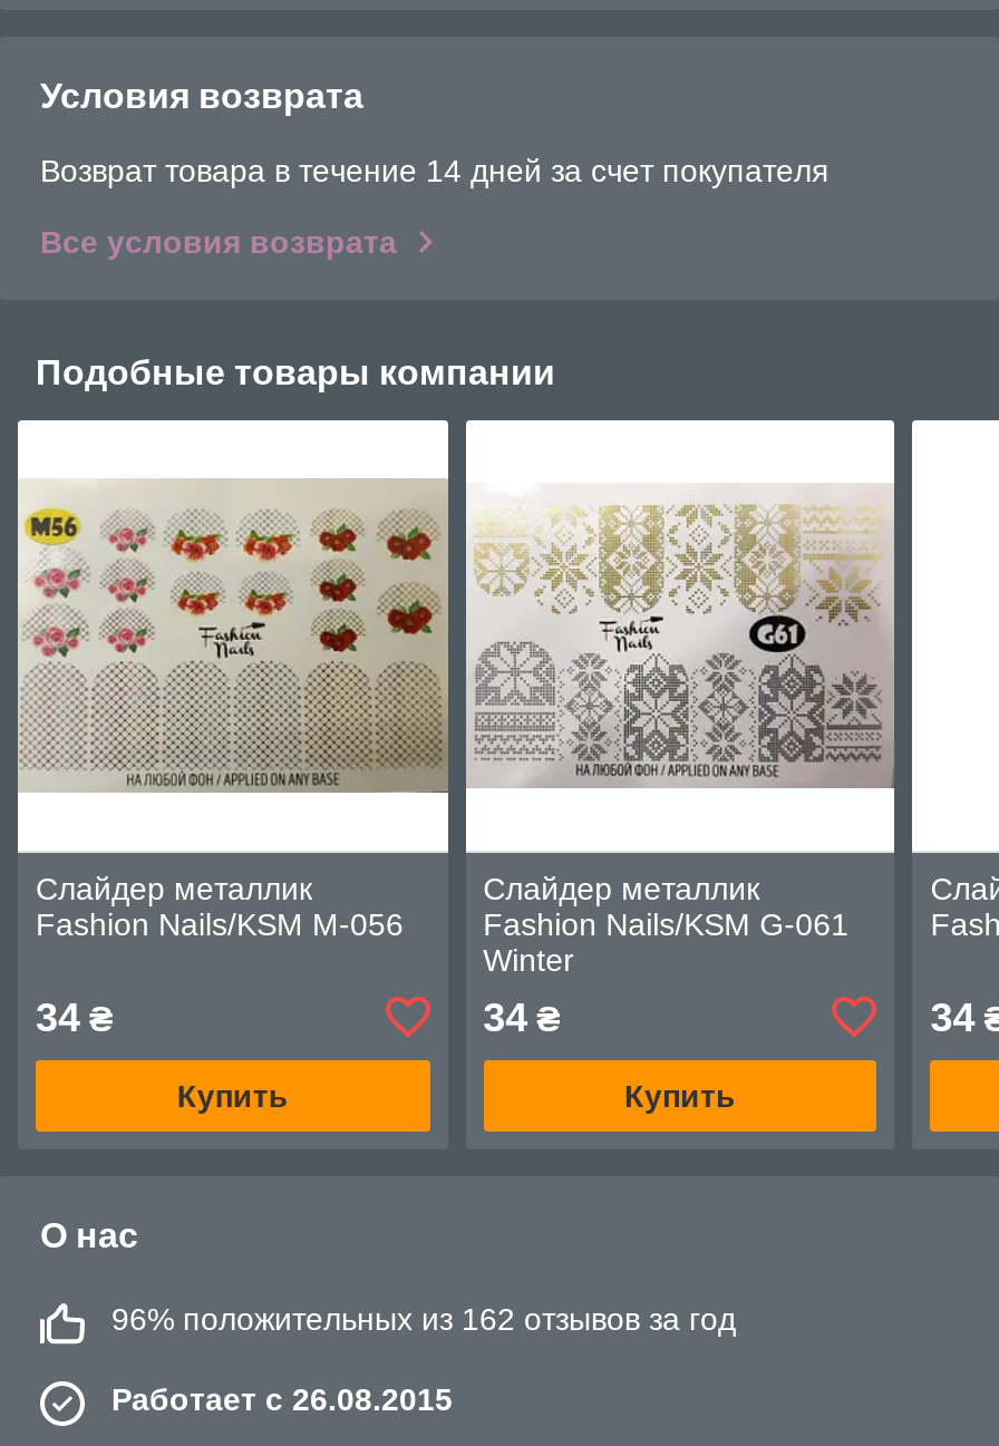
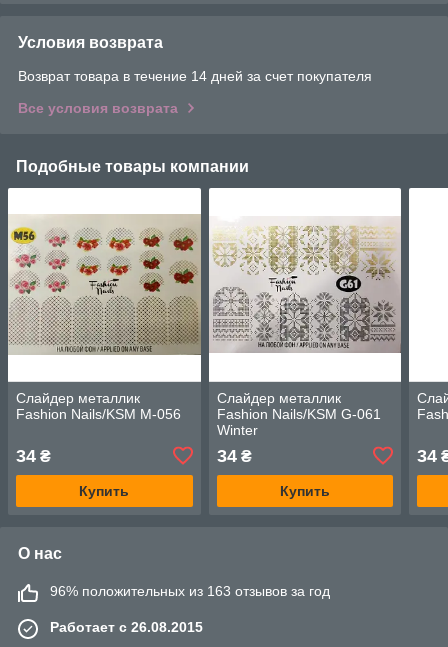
[111,1301,736,1336] 96% положительных из 162 отзывов за год -> [50,583,330,599] 96% положительных из 163 отзывов за год

